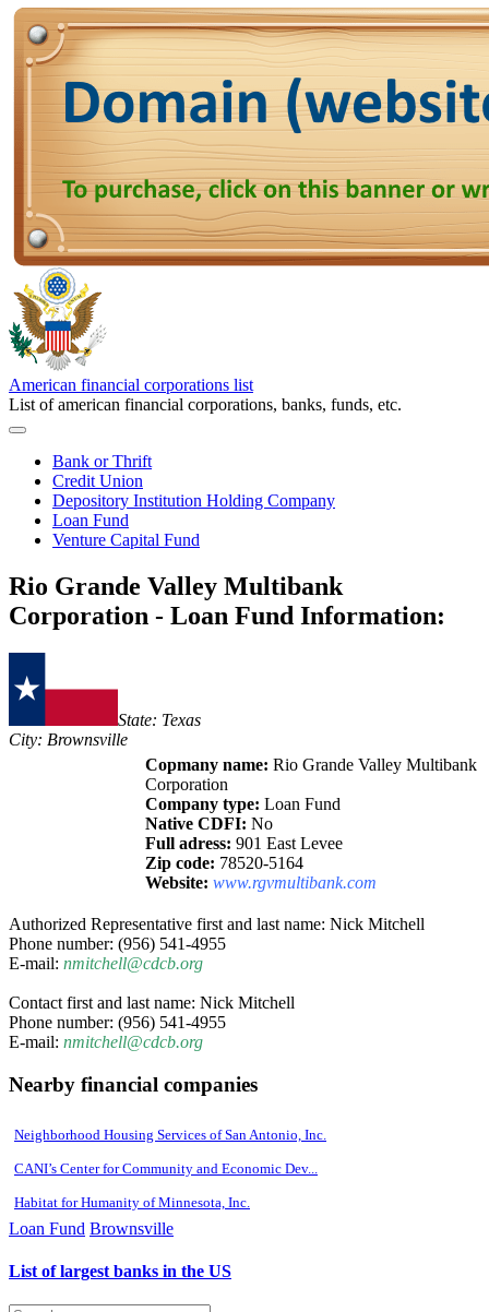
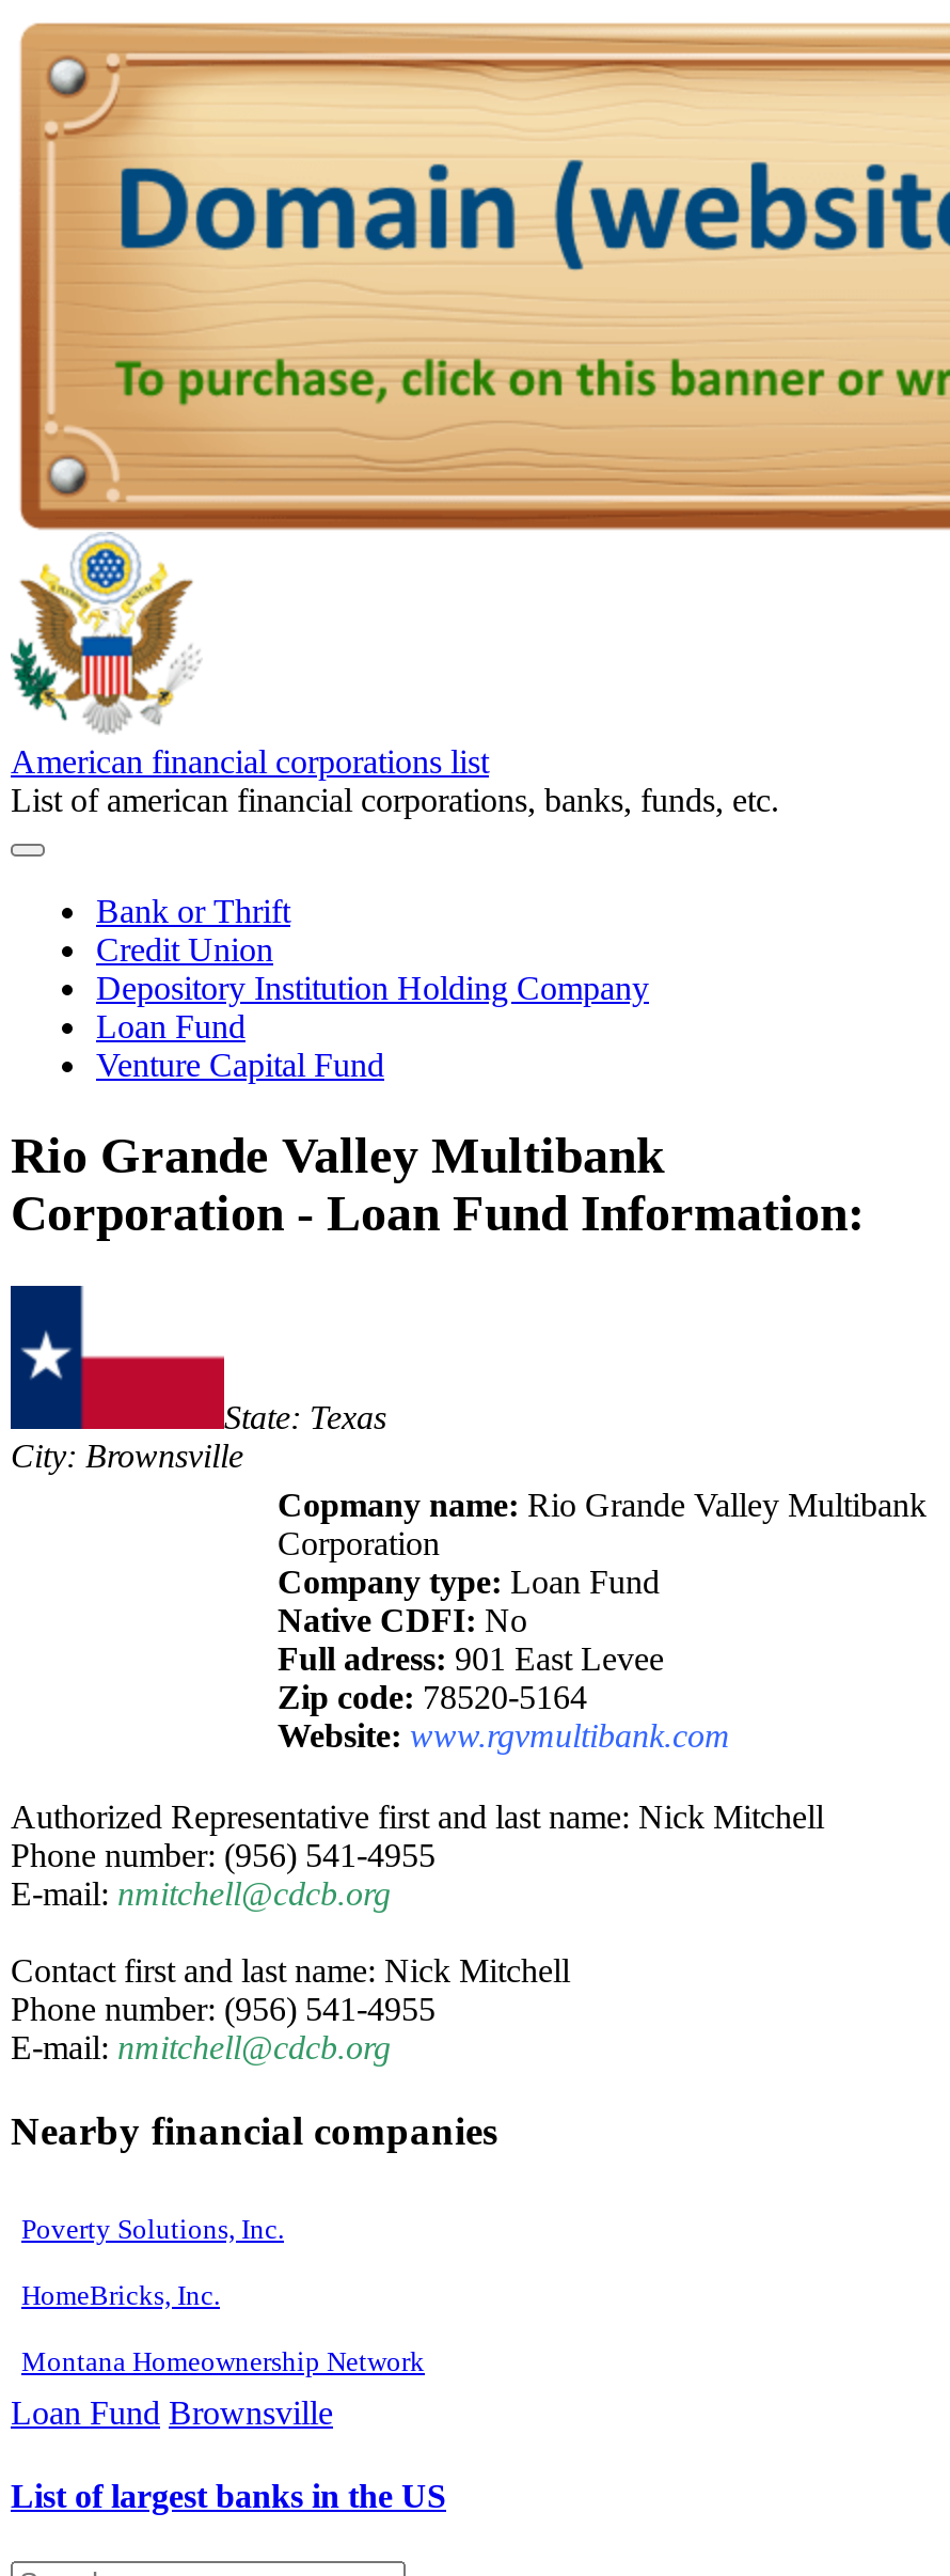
[14,1126,326,1143] Neighborhood Housing Services of San Antonio, Inc. -> [21,2212,284,2244] Poverty Solutions, Inc.
[14,1160,318,1176] CANI’s Center for Community and Economic Dev... -> [21,2279,220,2311] HomeBricks, Inc.
[14,1194,250,1210] Habitat for Humanity of Minnesota, Inc. -> [21,2345,425,2377] Montana Homeownership Network

